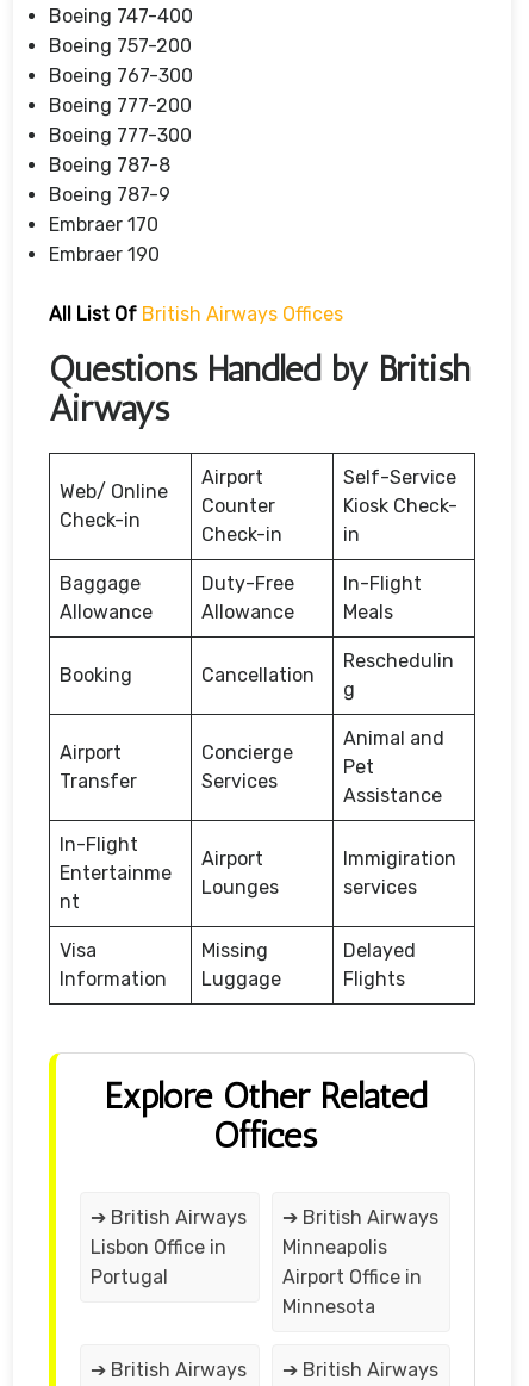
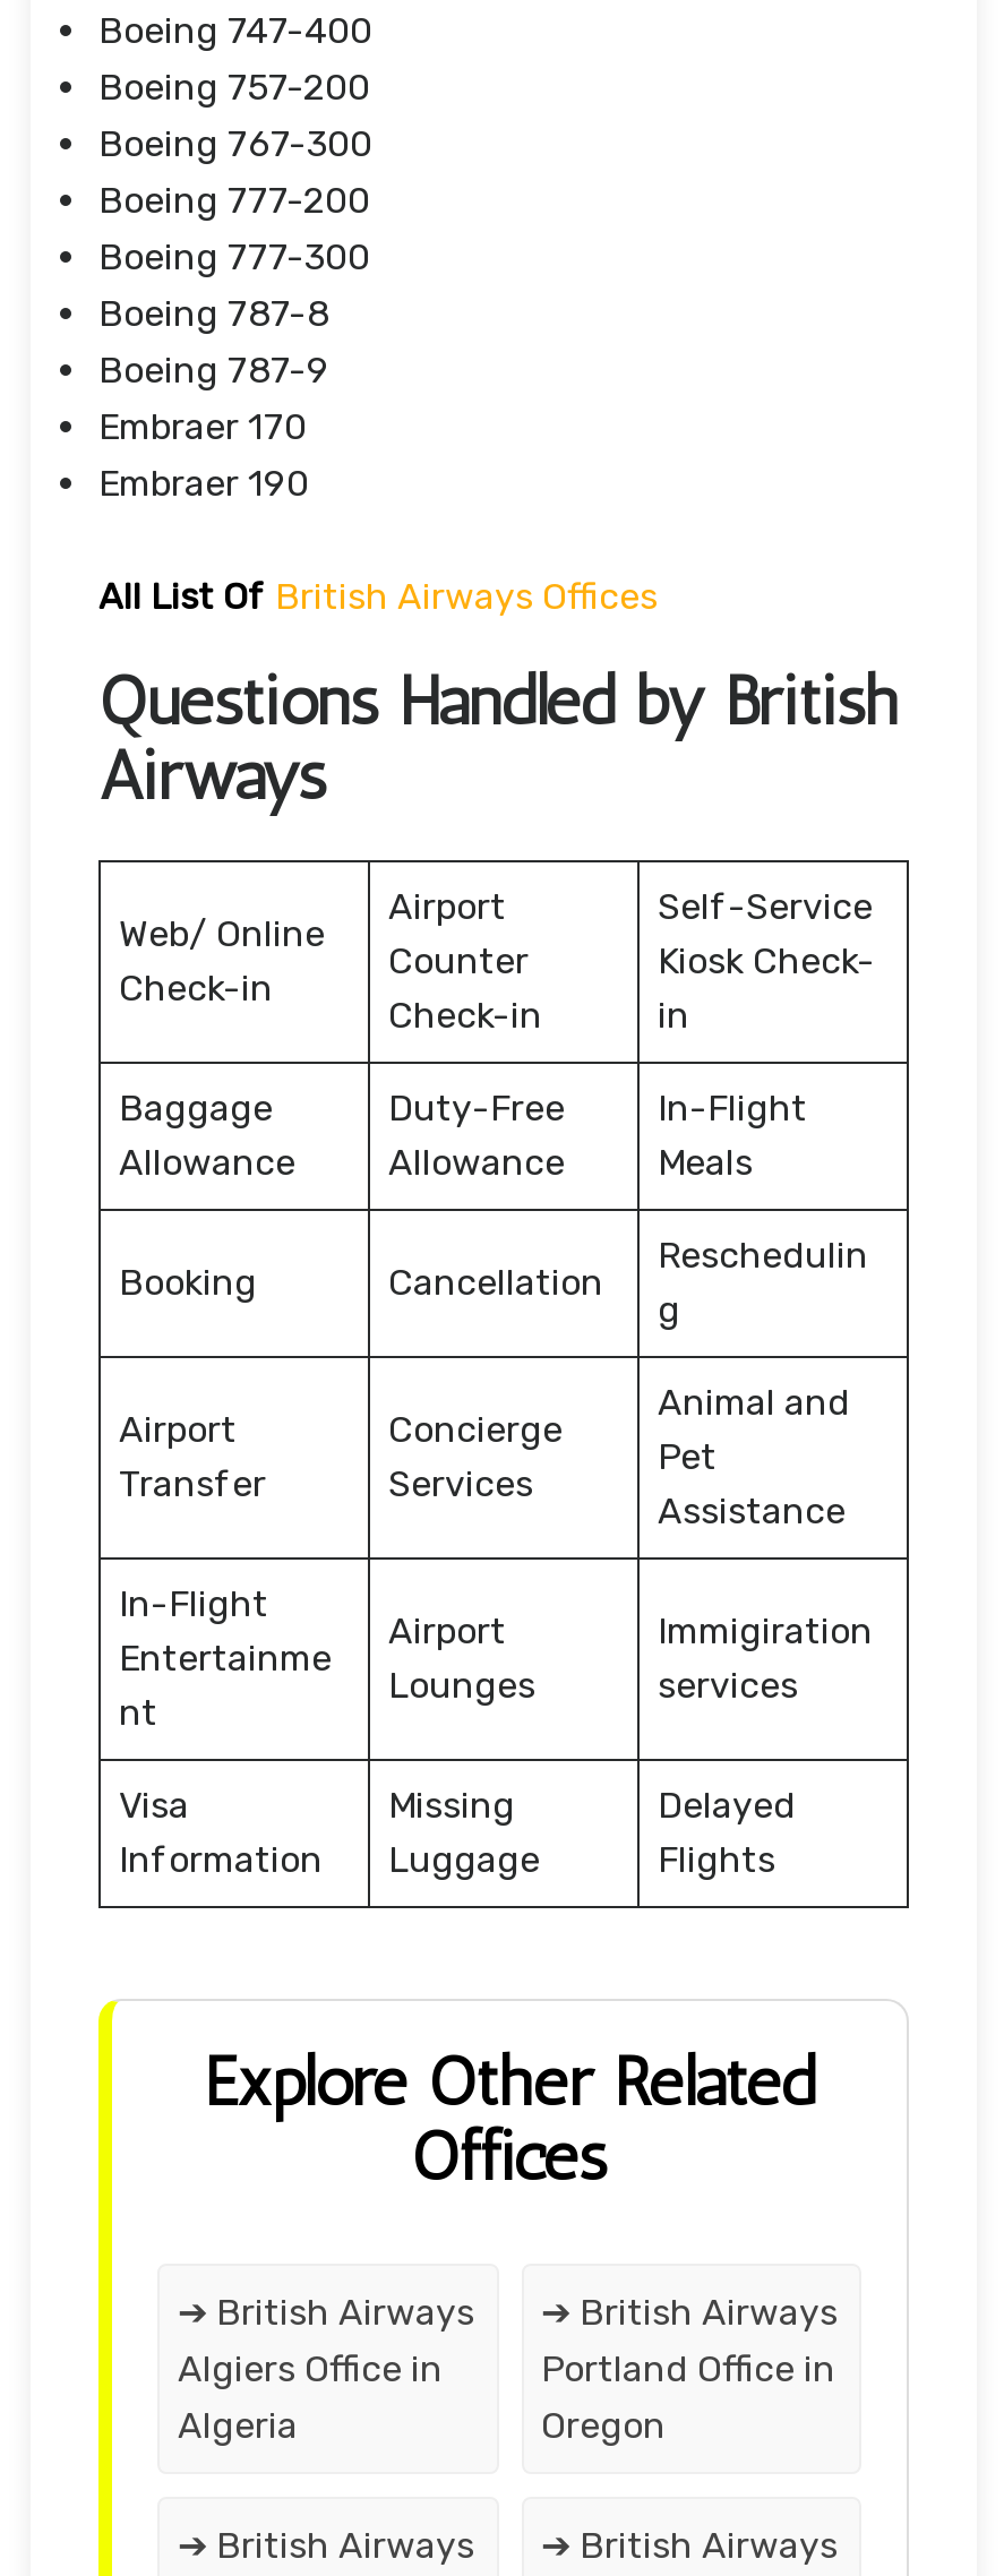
[91,1235,226,1288] Lisbon Office in | Portugal -> [178,2347,443,2446] Algiers Office in | Algeria
[282,1235,421,1318] Minneapolis | Airport Office in | Minnesota -> [541,2347,835,2446] Portland Office in | Oregon

